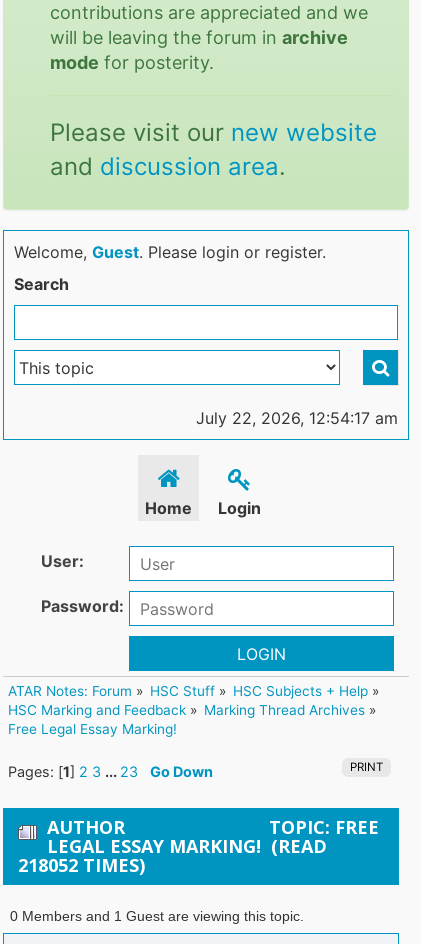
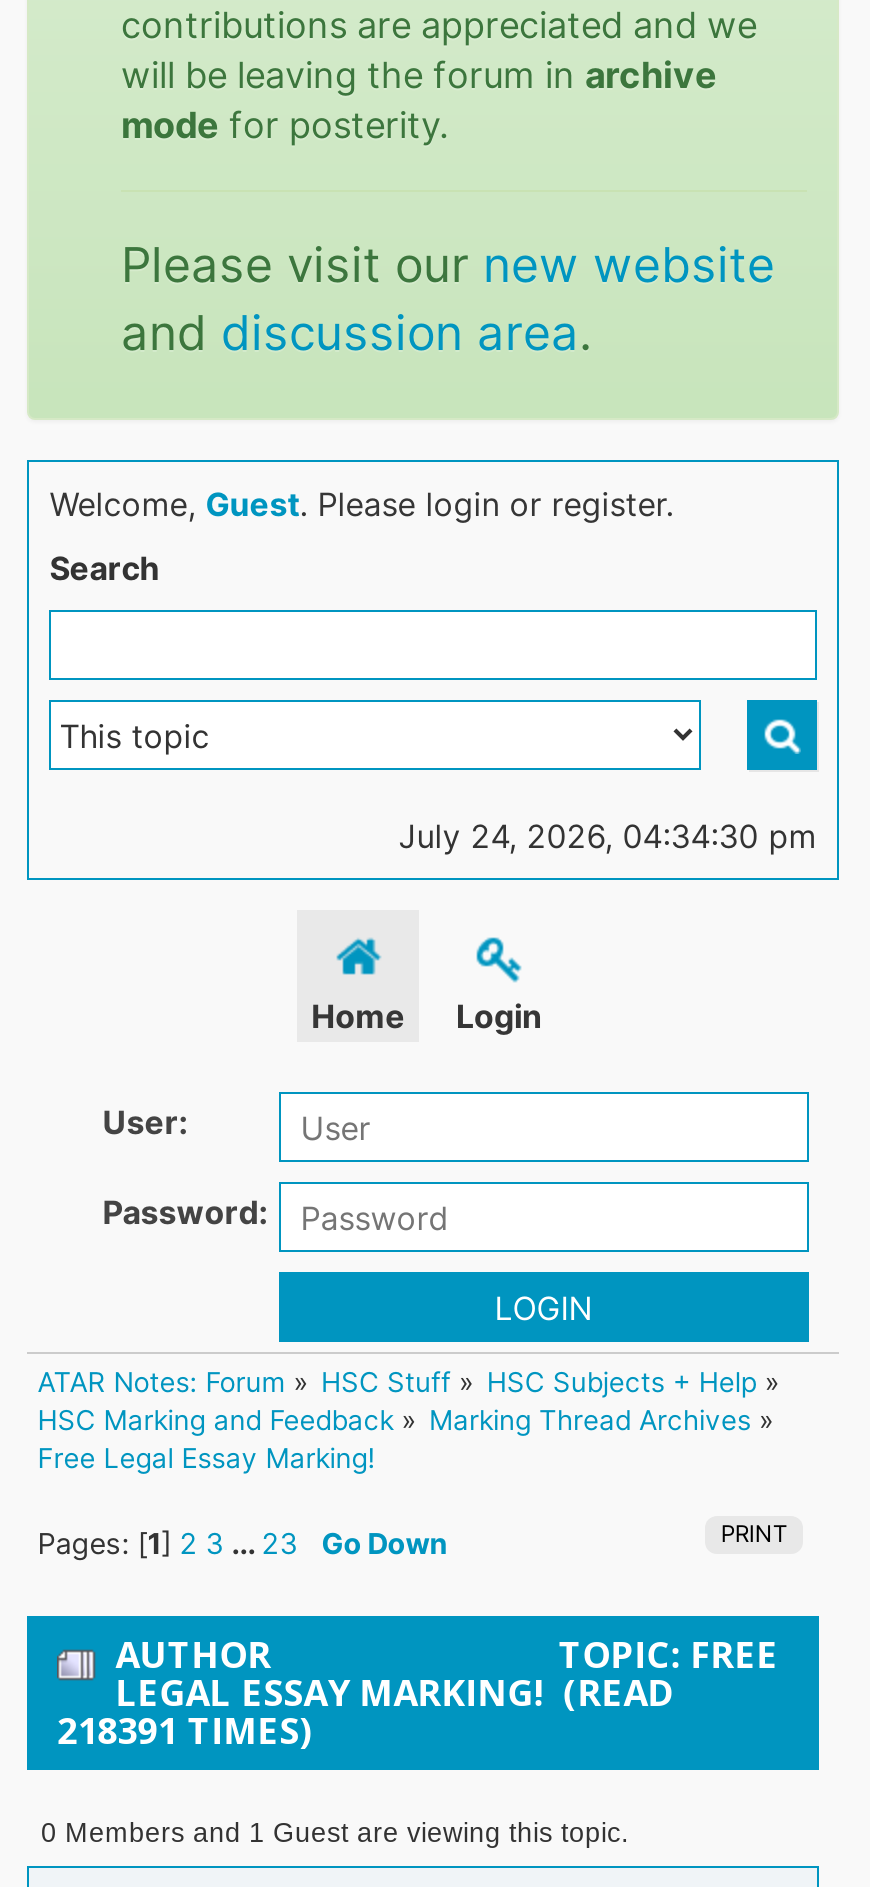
[196,408,398,428] July 22, 2026, 12:54:17 am -> [399,816,817,856] July 24, 2026, 04:34:30 pm
[18,853,145,877] 218052 TIMES) -> [57,1707,311,1755] 218391 TIMES)

